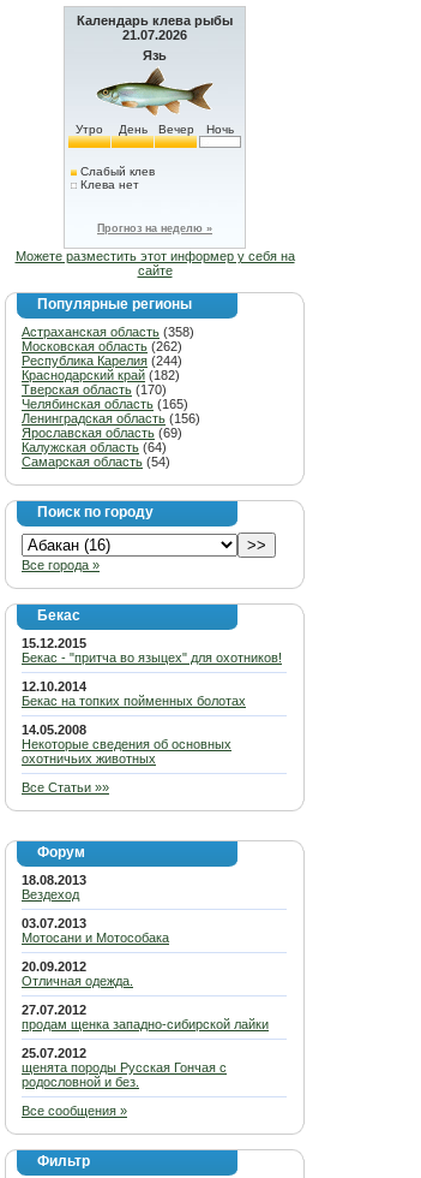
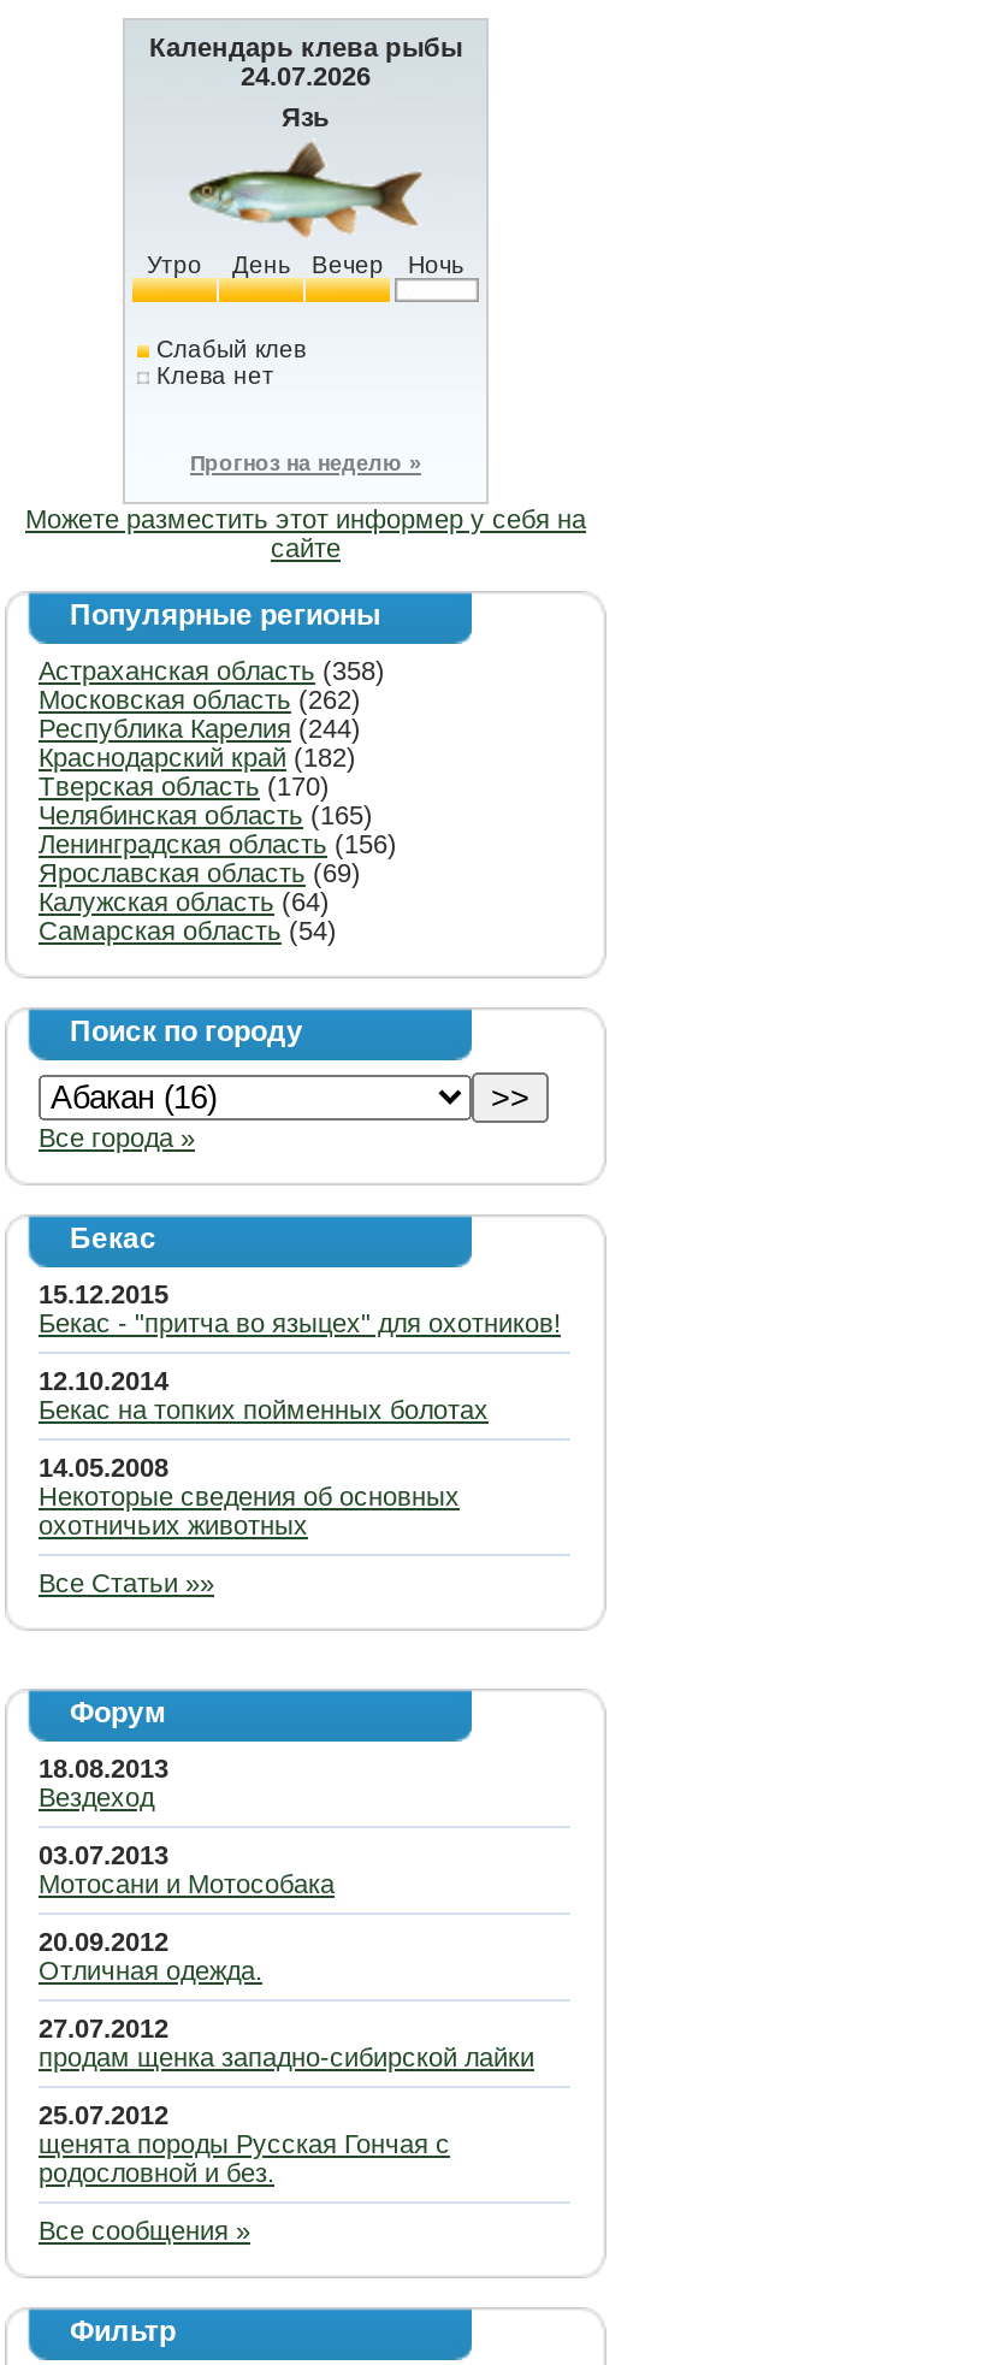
[122,28,187,42] 21.07.2026 -> [241,61,371,90] 24.07.2026

